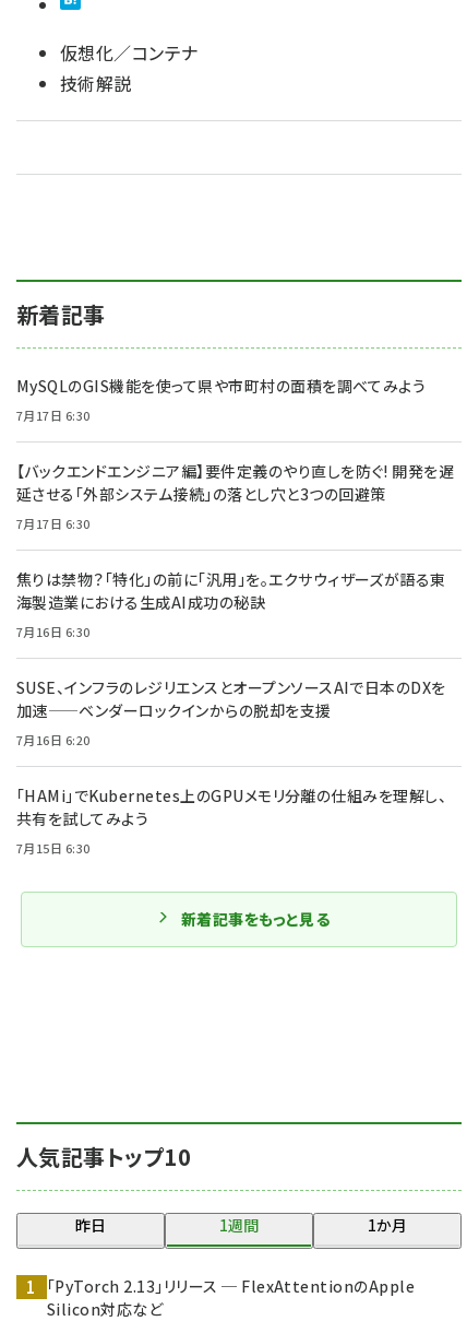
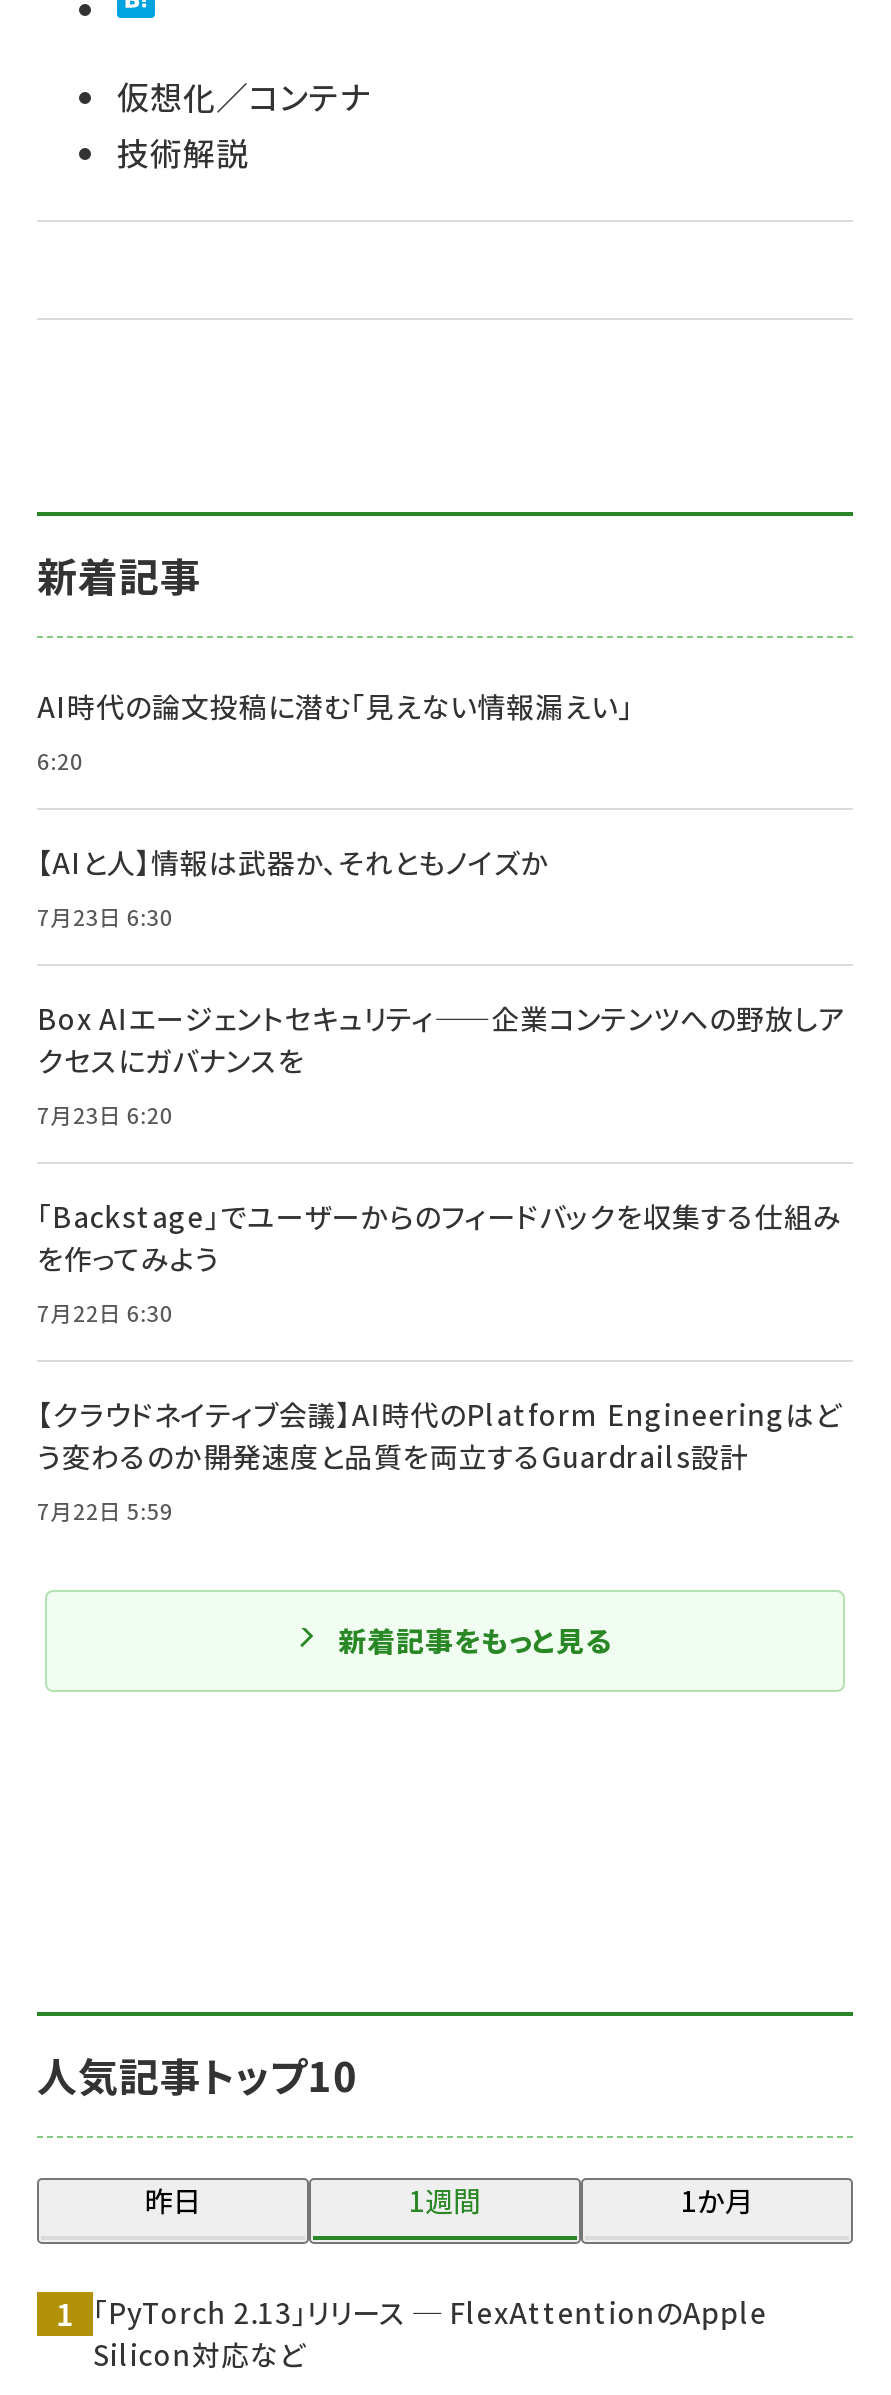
[16,375,426,424] MySQLのGIS機能を使って県や市町村の面積を調べてみよう | 7月17日 6:30 -> [37,686,633,776] AI時代の論文投稿に潜む「見えない情報漏えい」 | 6:20
[16,460,454,532] 【バックエンドエンジニア編】要件定義のやり直しを防ぐ! 開発を遅 | 延させる「外部システム接続」の落とし穴と3つの回避策 | 7月17日 6:30 -> [37,842,549,932] 【AIと人】情報は武器か、それともノイズか | 7月23日 6:30
[16,568,446,640] 焦りは禁物？「特化」の前に「汎用」を。エクサウィザーズが語る東 | 海製造業における生成AI成功の秘訣 | 7月16日 6:30 -> [37,998,846,1130] Box AIエージェントセキュリティ——企業コンテンツへの野放しア | クセスにガバナンスを | 7月23日 6:20
[16,676,446,748] SUSE、インフラのレジリエンスとオープンソースAIで日本のDXを | 加速——ベンダーロックインからの脱却を支援 | 7月16日 6:20 -> [37,1196,842,1328] 「Backstage」でユーザーからのフィードバックを収集する仕組み | を作ってみよう | 7月22日 6:30
[16,785,447,857] 「HAMi」でKubernetes上のGPUメモリ分離の仕組みを理解し、 | 共有を試してみよう | 7月15日 6:30 -> [37,1394,841,1526] 【クラウドネイティブ会議】AI時代のPlatform Engineeringはど | う変わるのか――開発速度と品質を両立するGuardrails設計 | 7月22日 5:59

